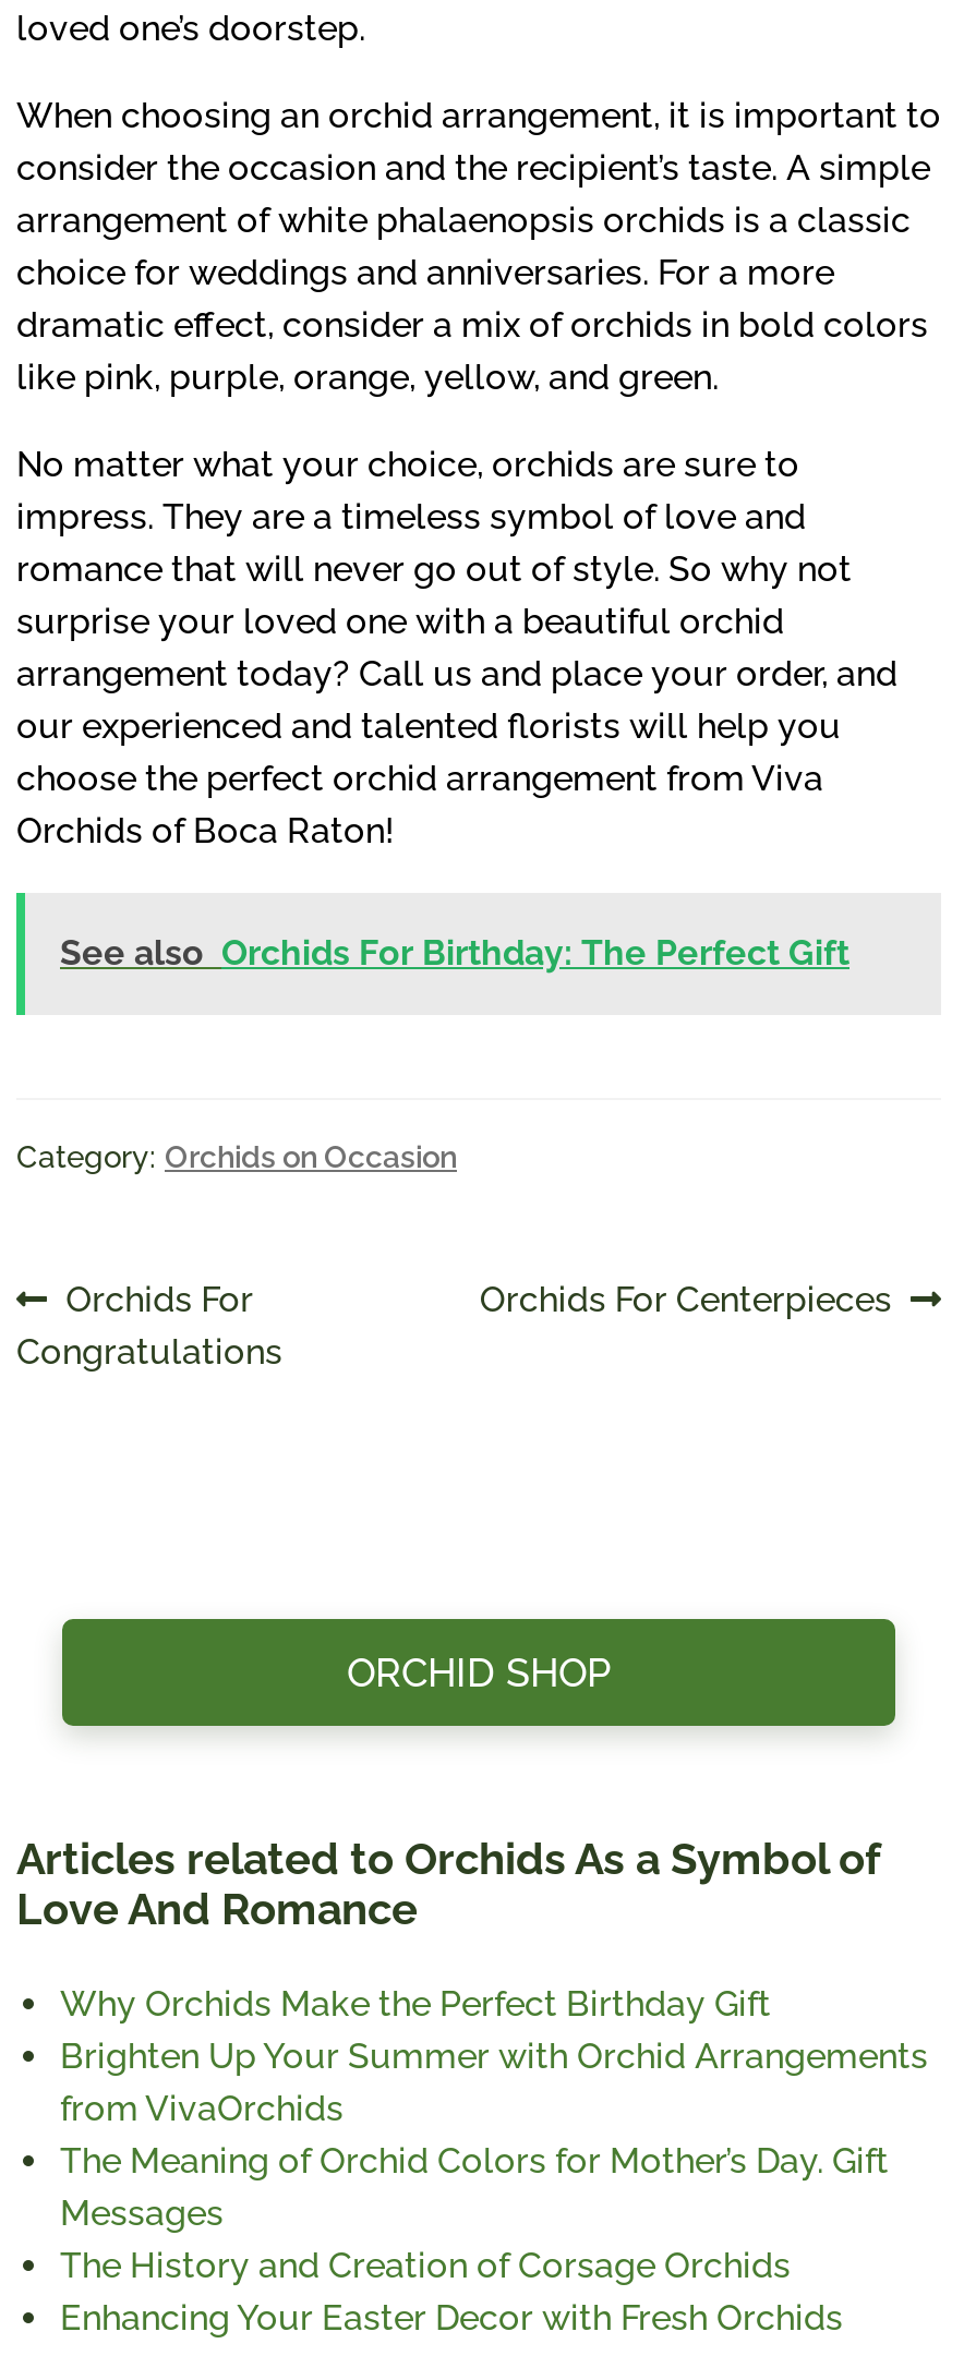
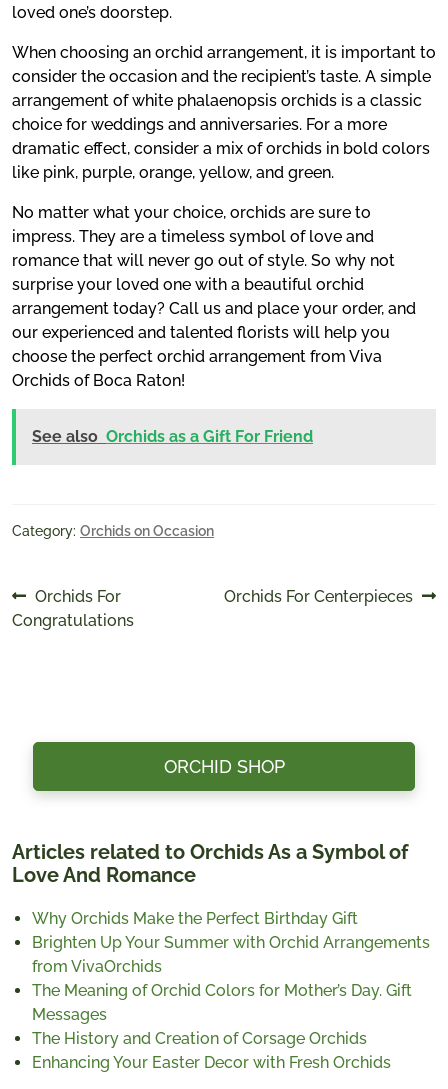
[60,932,849,973] See also Orchids For Birthday: The Perfect Gift -> [32,427,313,446] See also Orchids as a Gift For Friend

